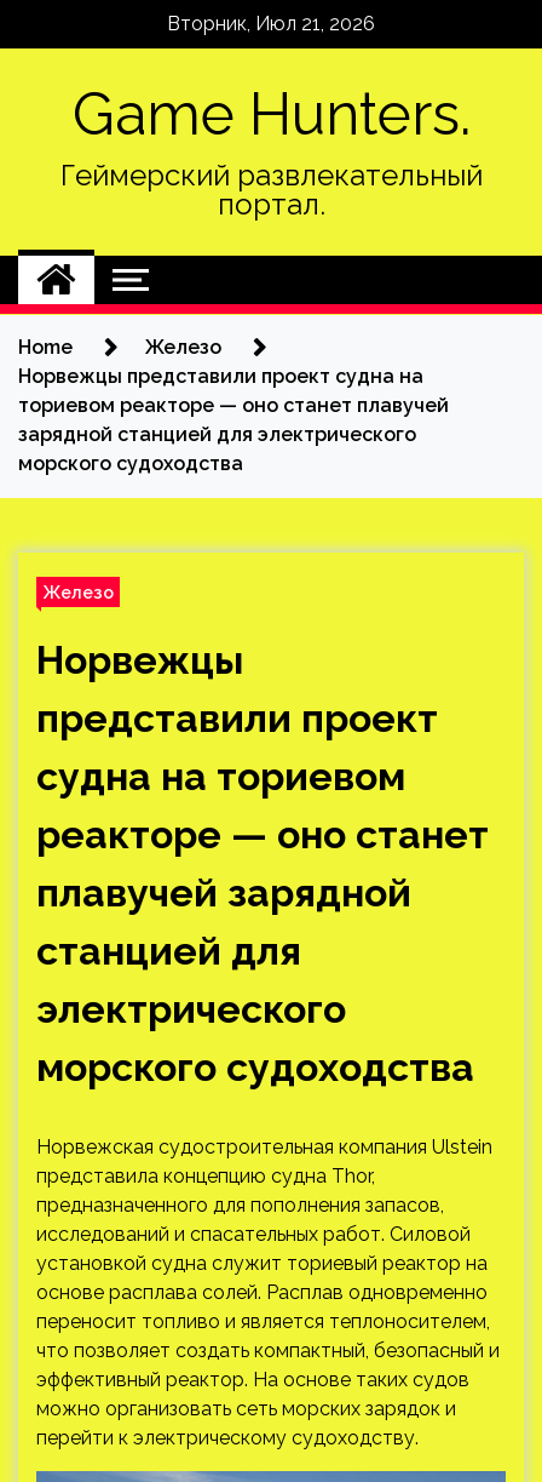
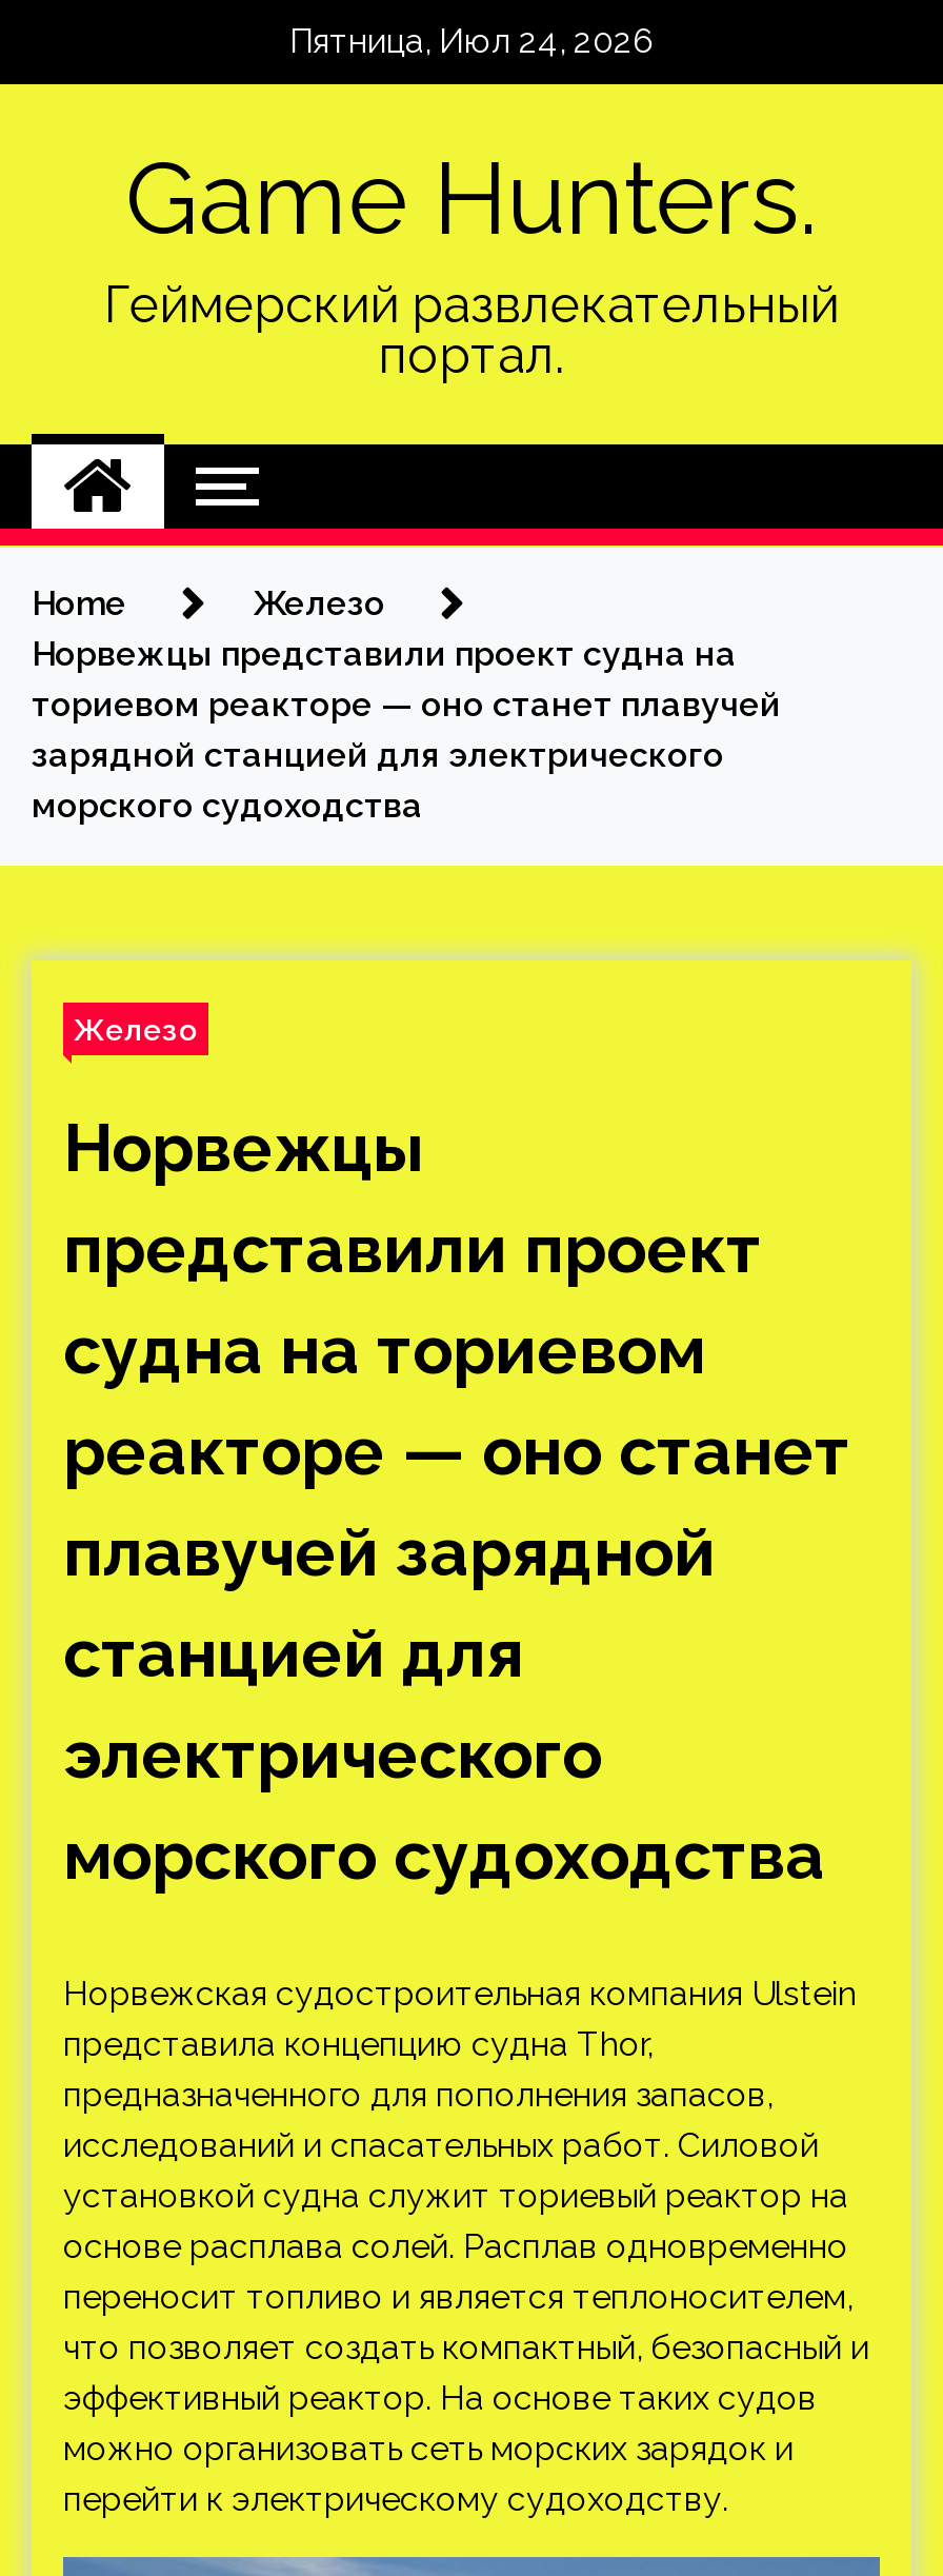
[167,12,375,35] Вторник, Июл 21, 2026 -> [289,21,654,61] Пятница, Июл 24, 2026

